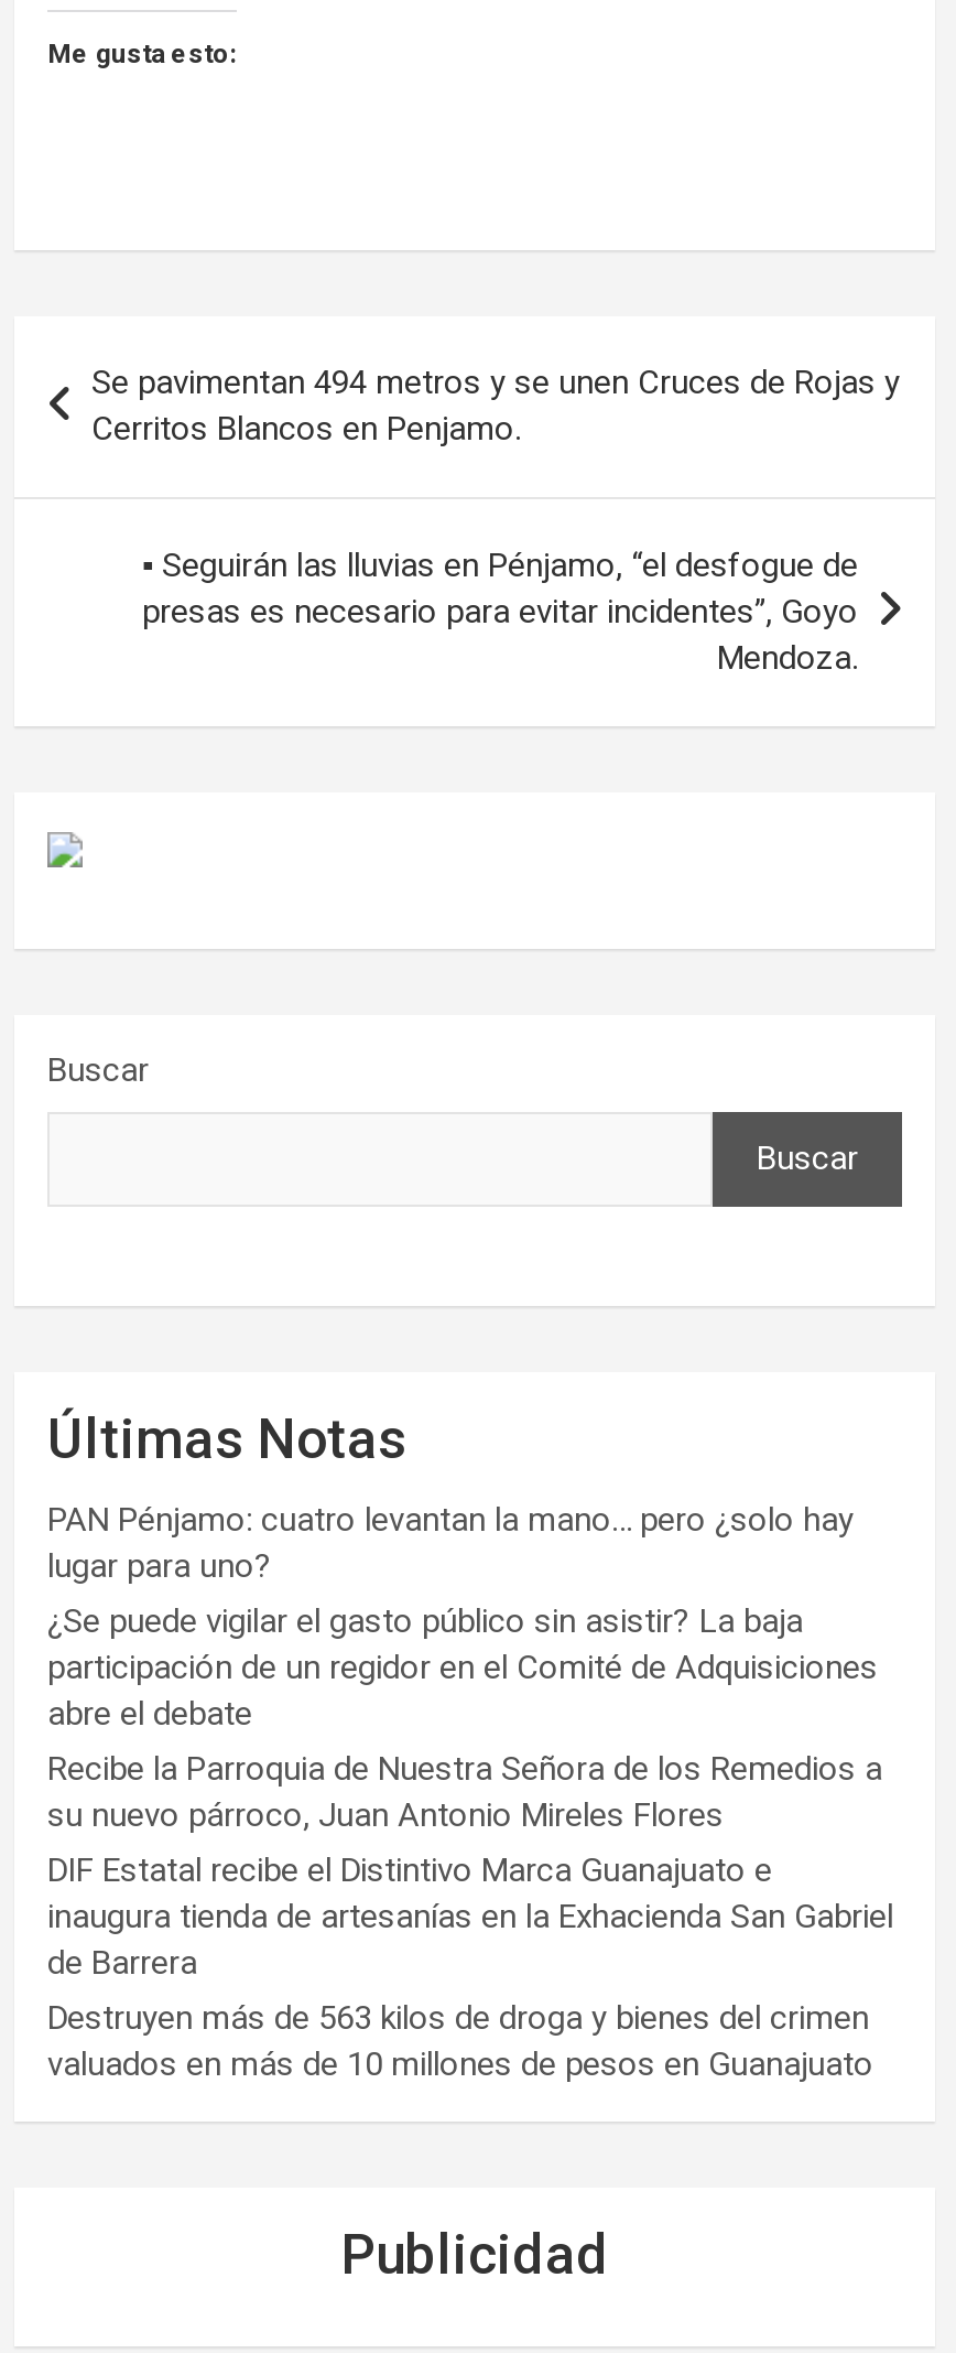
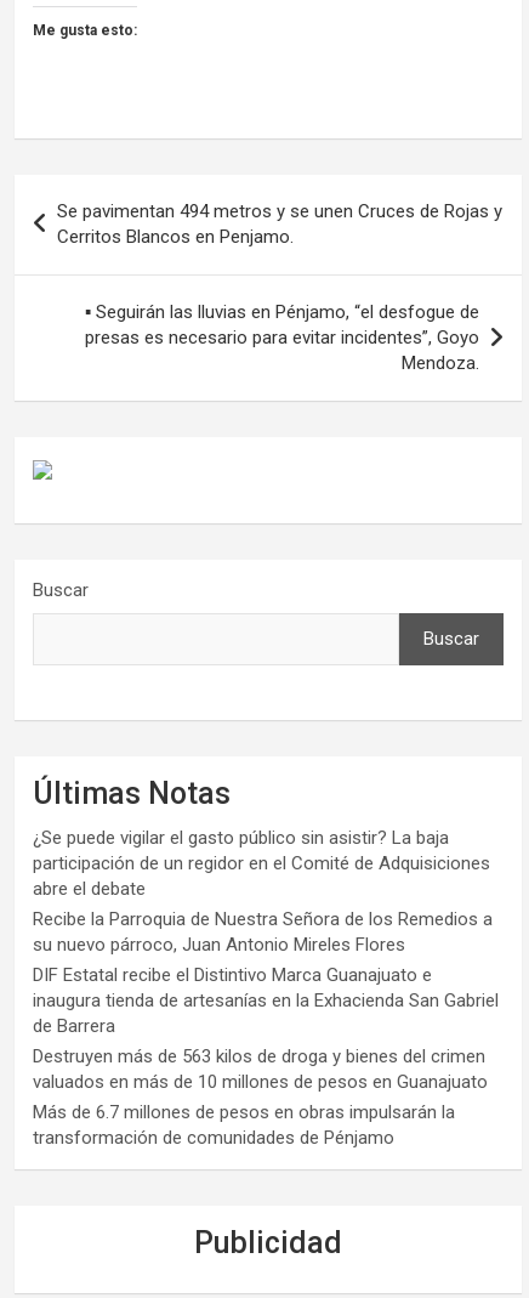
[47,1499,854,1585] PAN Pénjamo: cuatro levantan la mano… pero ¿solo hay | lugar para uno? -> none
moved [47,1600,893,2083] -> [33,827,499,1093]: ¿Se puede vigilar el gasto público sin asistir? La baja | participación de un regidor en el Comité de Adquisiciones | abre el debate | ... | Destruyen más de 563 kilos de droga y bienes del crimen | valuados en más de 10 millones de pesos en Guanajuato
none -> [33,1102,455,1149] Más de 6.7 millones de pesos en obras impulsarán la | transformación de comunidades de Pénjamo

